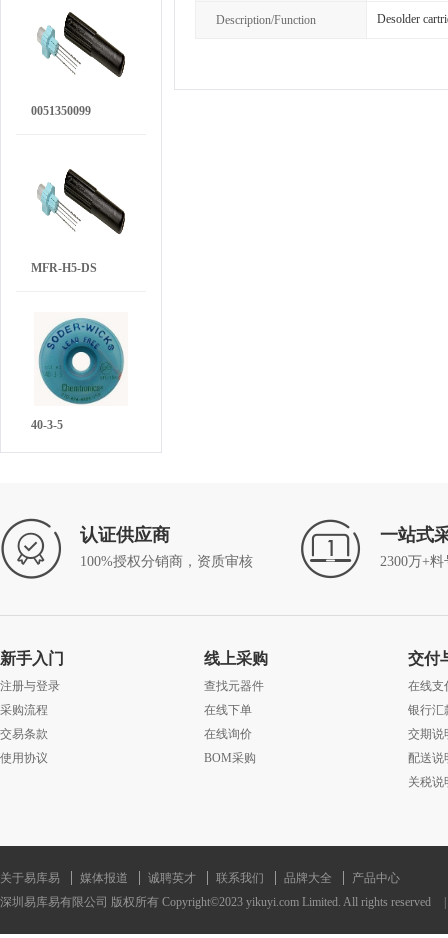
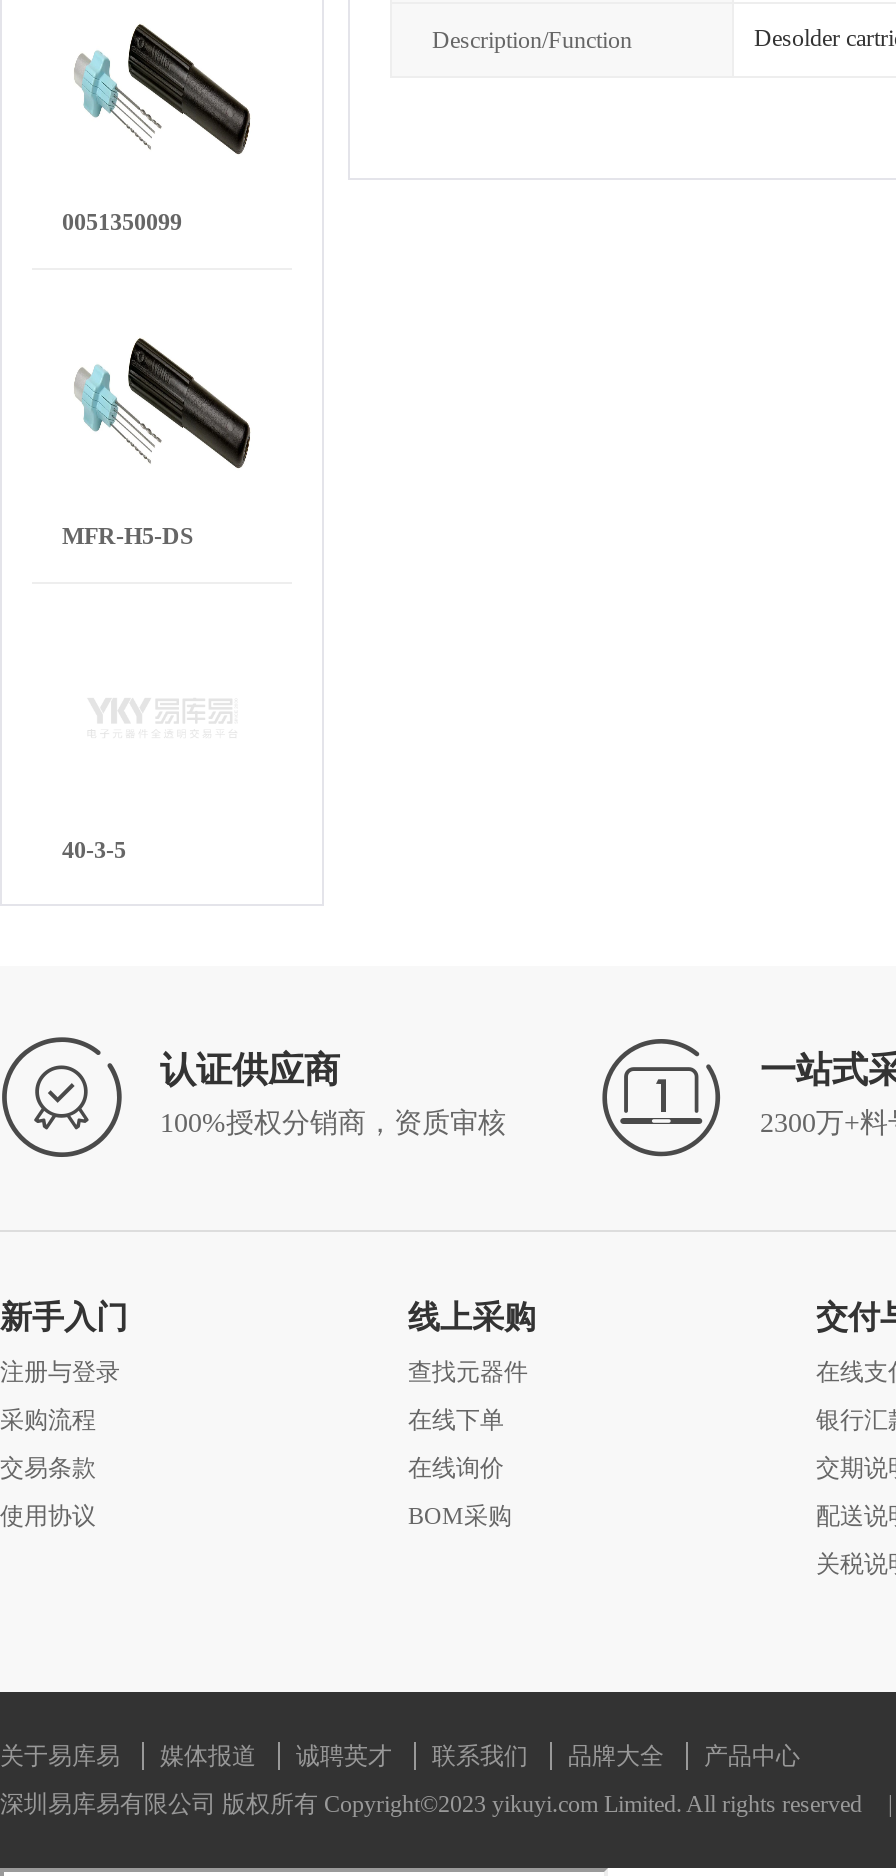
[38,317,125,405] [image] -> none

